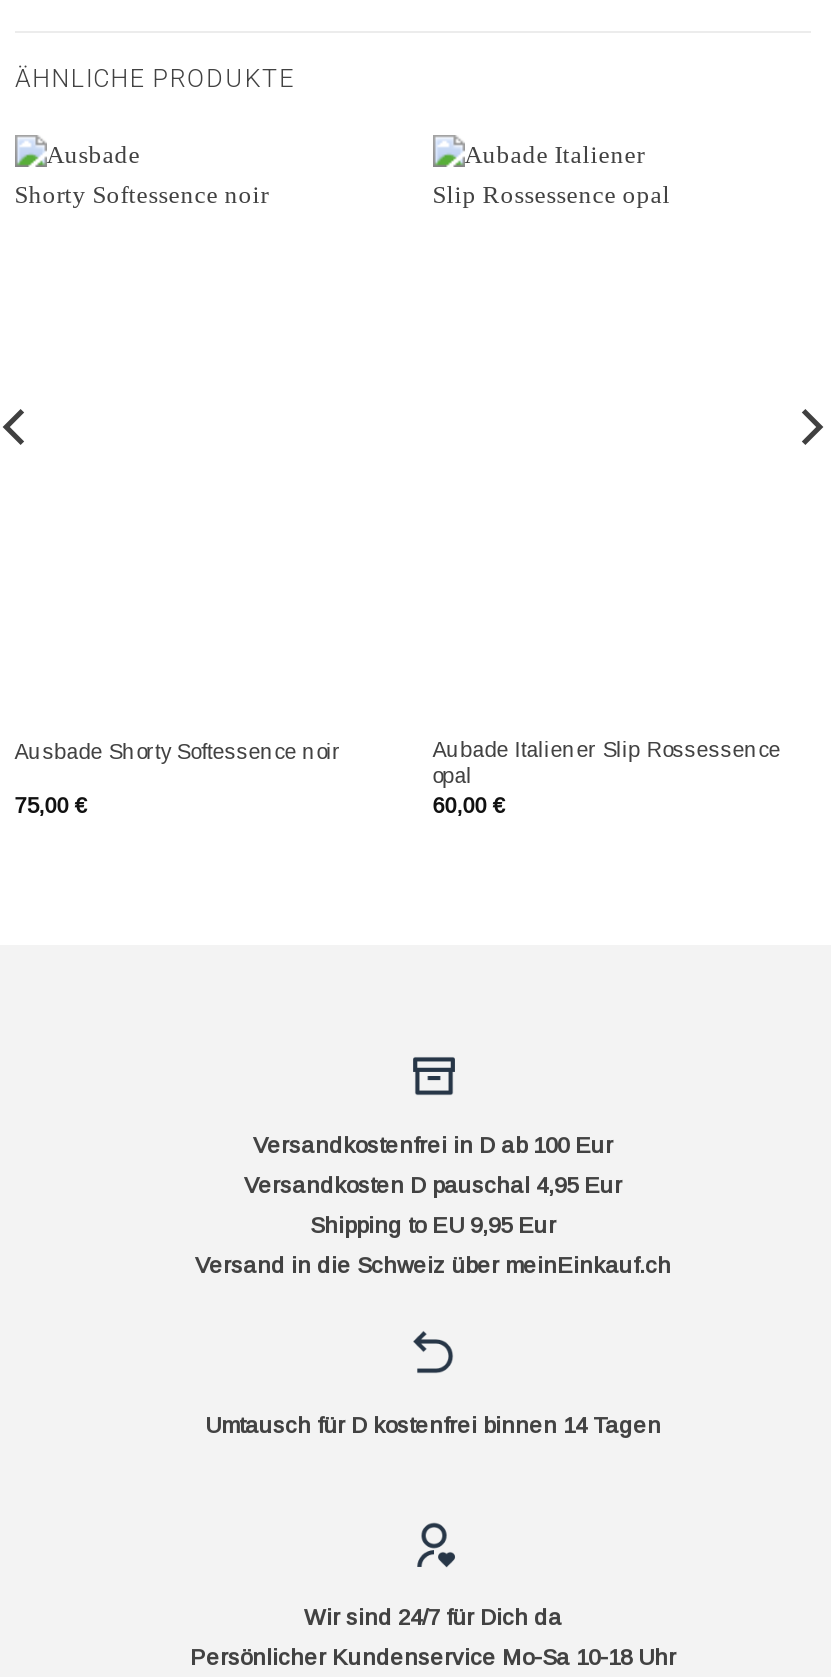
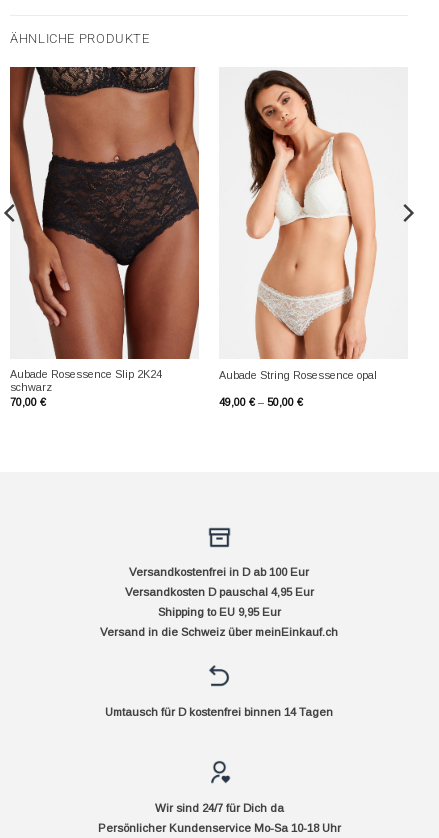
none -> [9,66,200,360] [image]
none -> [220,69,378,360] [image]
[15,739,341,763] Ausbade Shorty Softessence noir -> [10,368,162,408] Aubade Rosessence Slip 2K24 | schwarz | 70,00 €
[433,738,781,818] Aubade Italiener Slip Rossessence | opal | 60,00 € -> [219,396,303,408] 49,00 €– 50,00 €
[15,794,87,818] 75,00 € -> [219,369,377,381] Aubade String Rosessence opal

